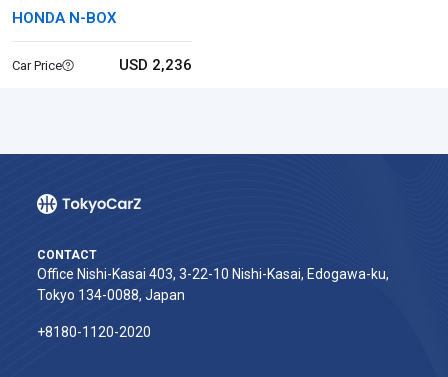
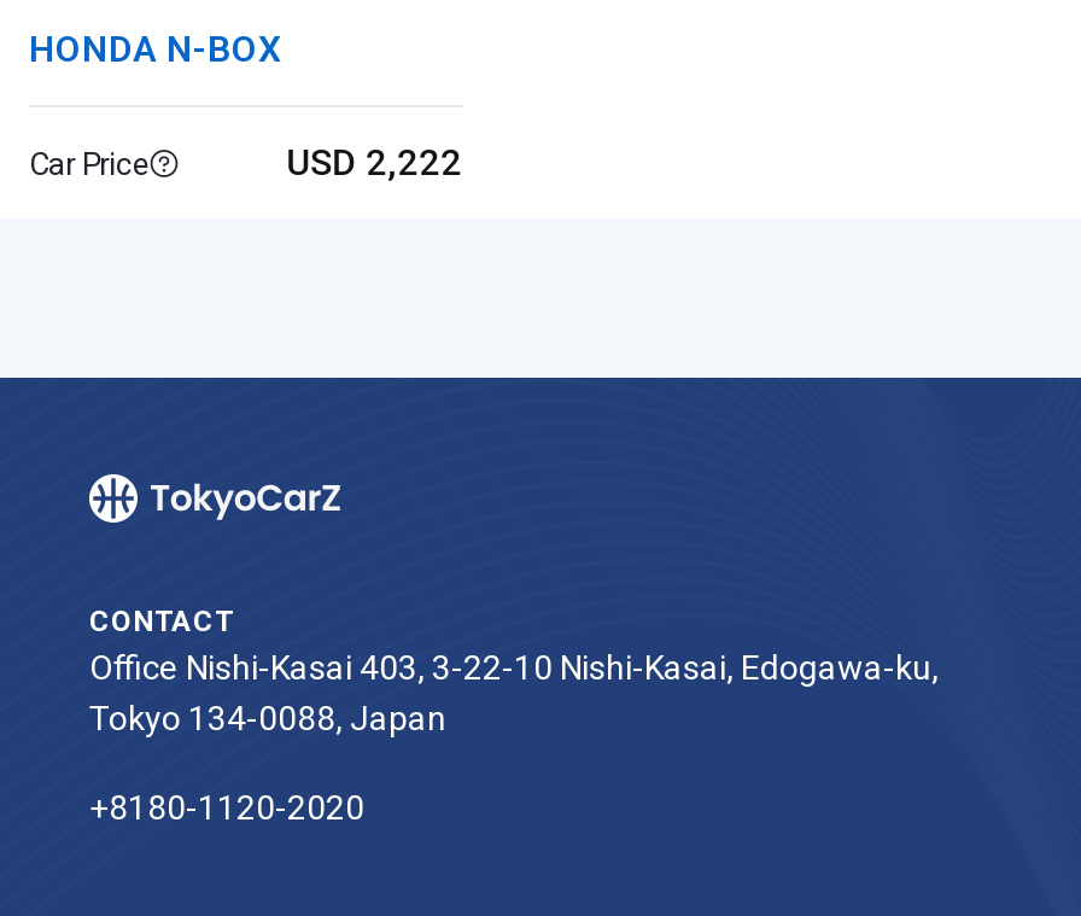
[119,56,192,74] USD 2,236 -> [286,141,462,185] USD 2,222

